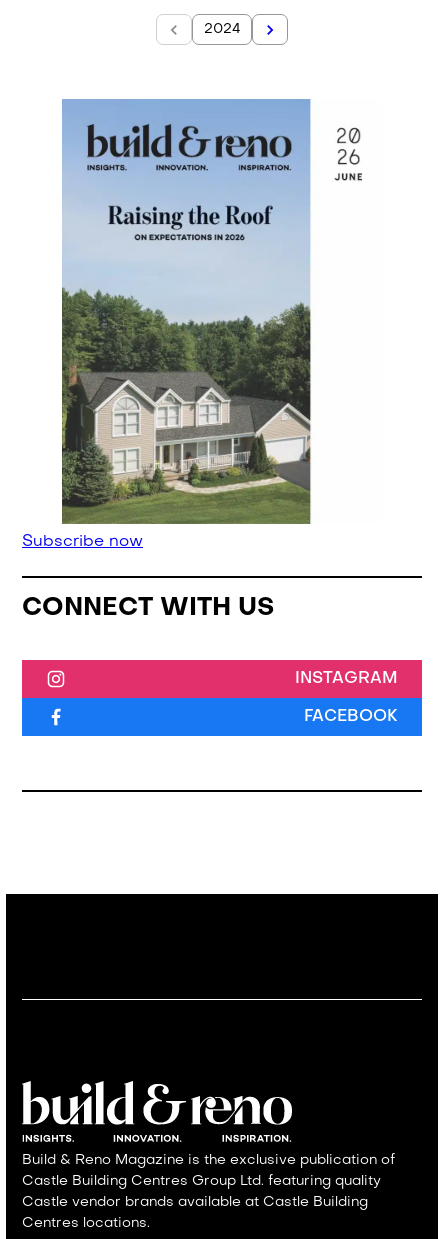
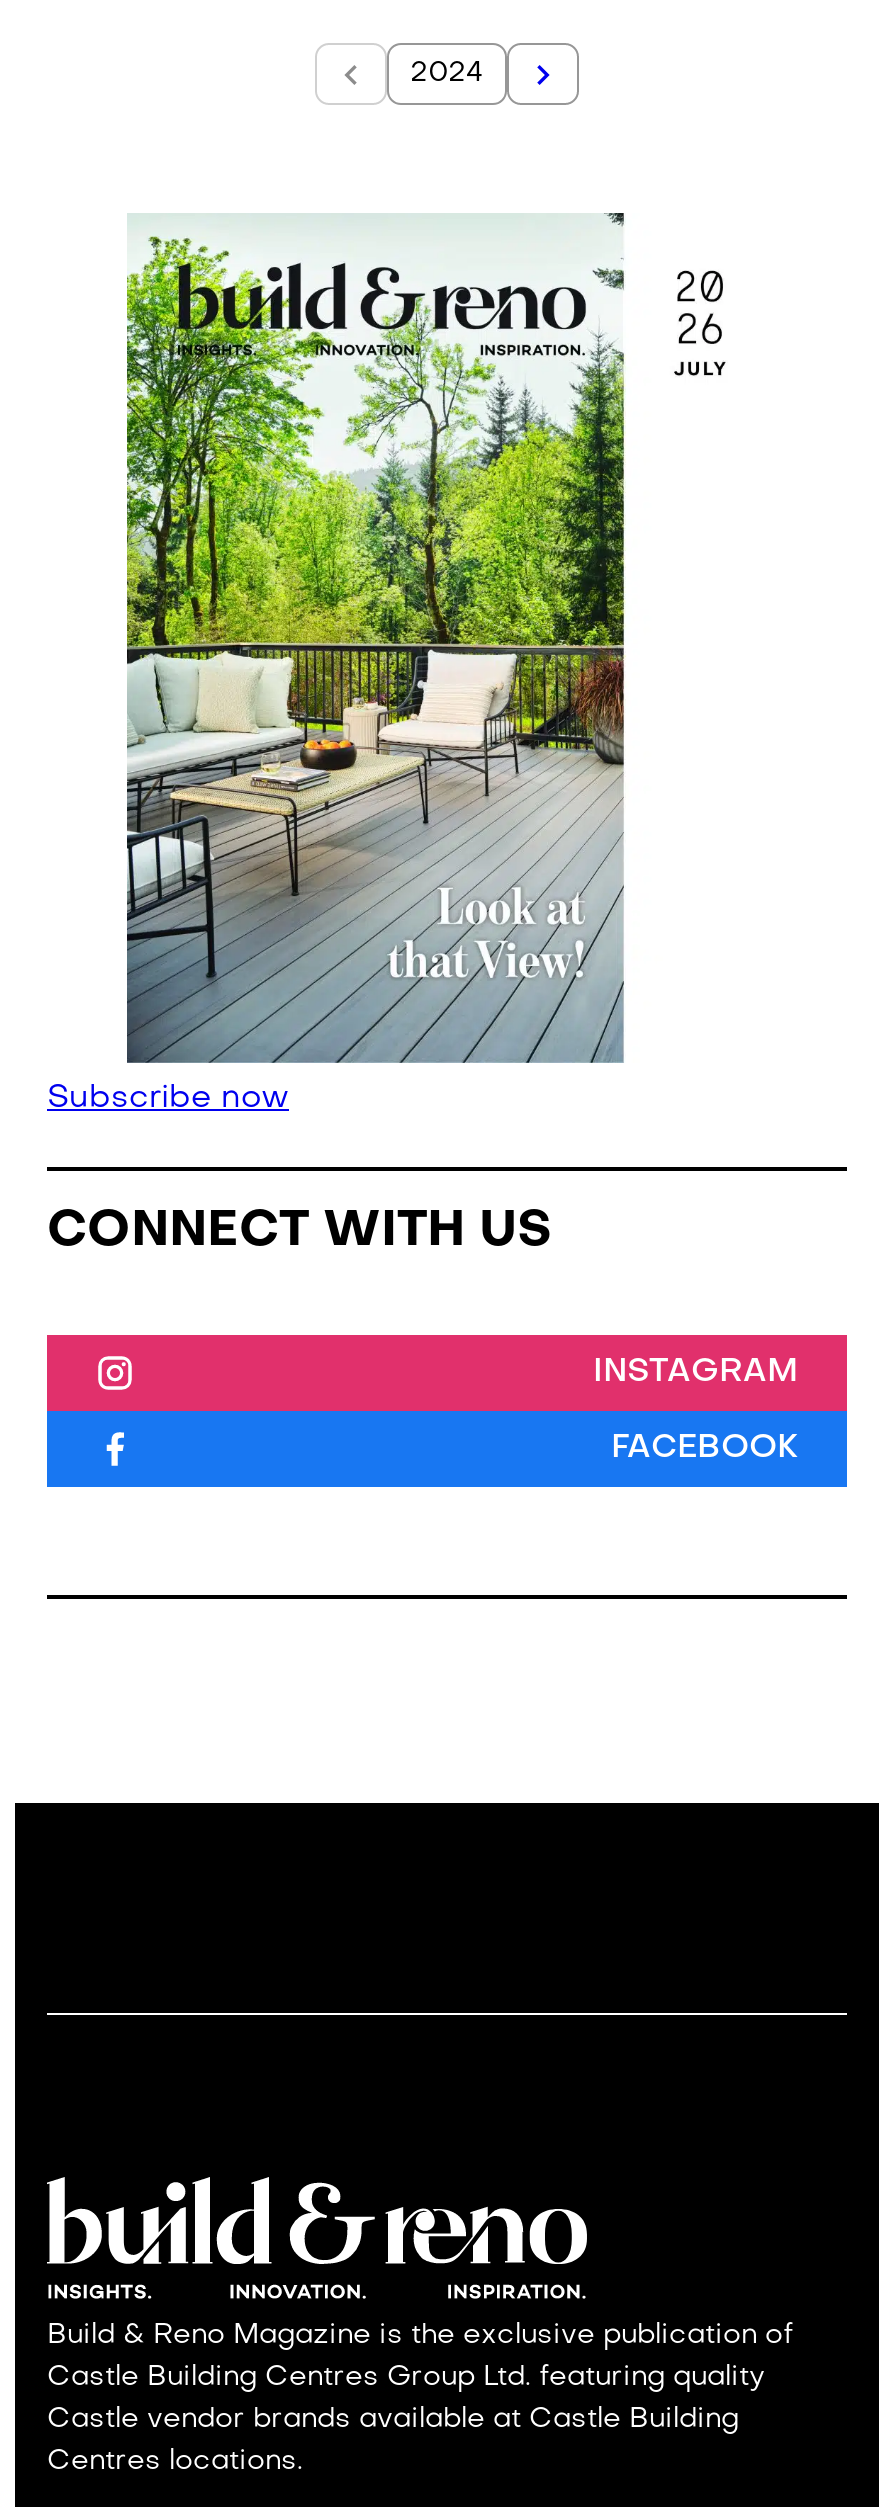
[61,99,311,525] [image] -> [125,211,625,1063] [image]

